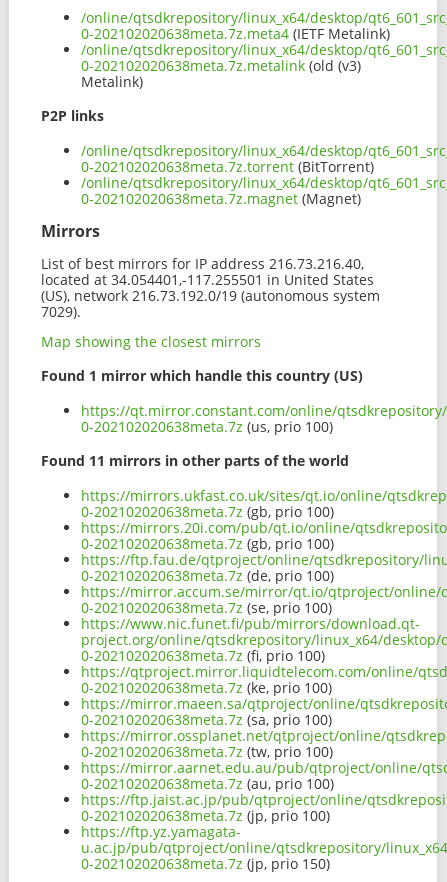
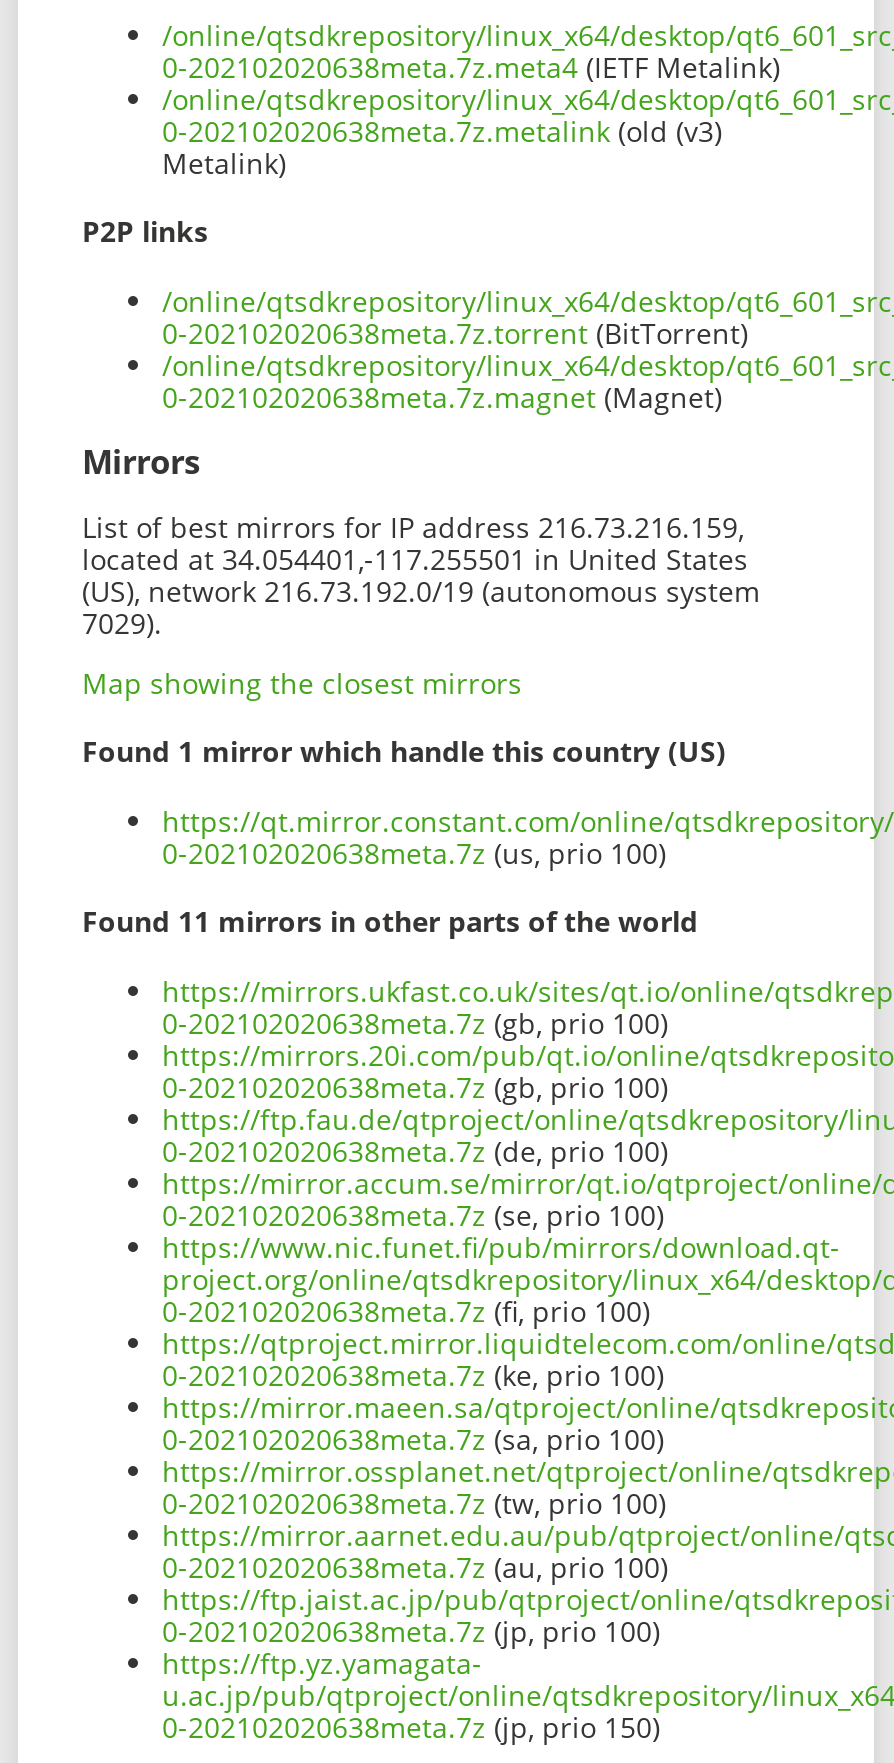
[41,254,364,273] List of best mirrors for IP address 216.73.216.40, -> [82,507,744,545] List of best mirrors for IP address 216.73.216.159,

